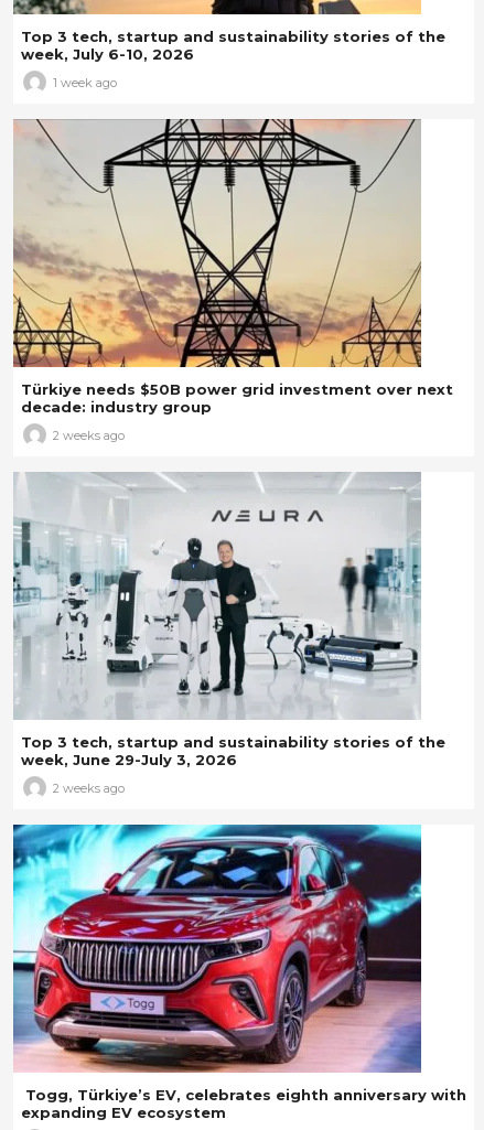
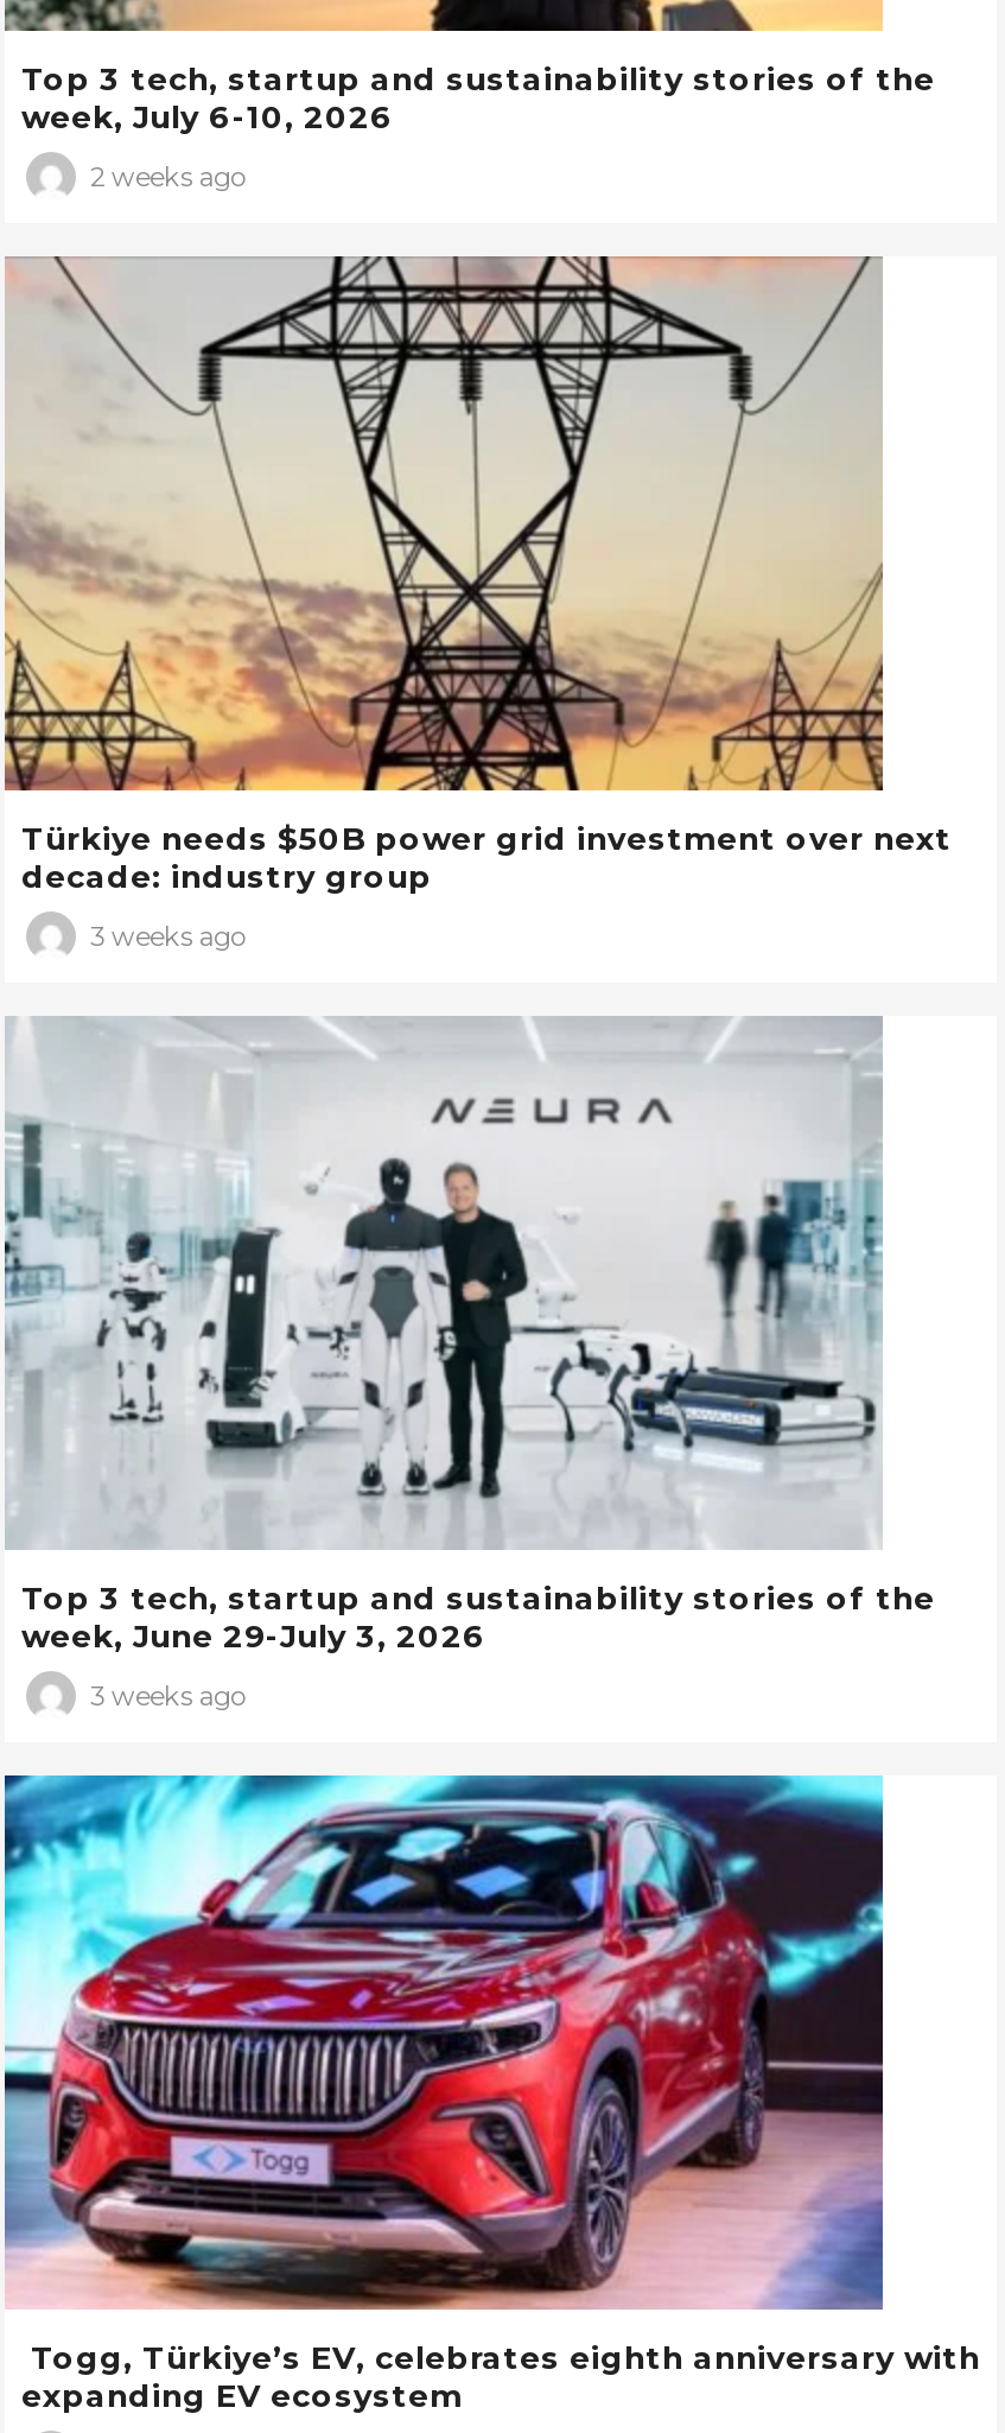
[53,75,117,90] 1 week ago -> [90,161,244,195] 2 weeks ago
[53,428,125,443] 2 weeks ago -> [90,921,244,954] 3 weeks ago
[53,781,125,796] 2 weeks ago -> [90,1681,244,1714] 3 weeks ago

